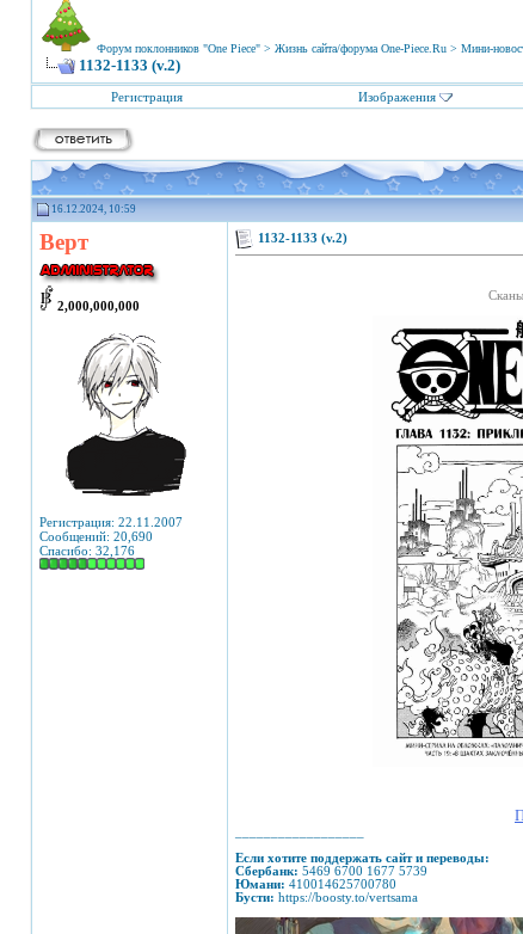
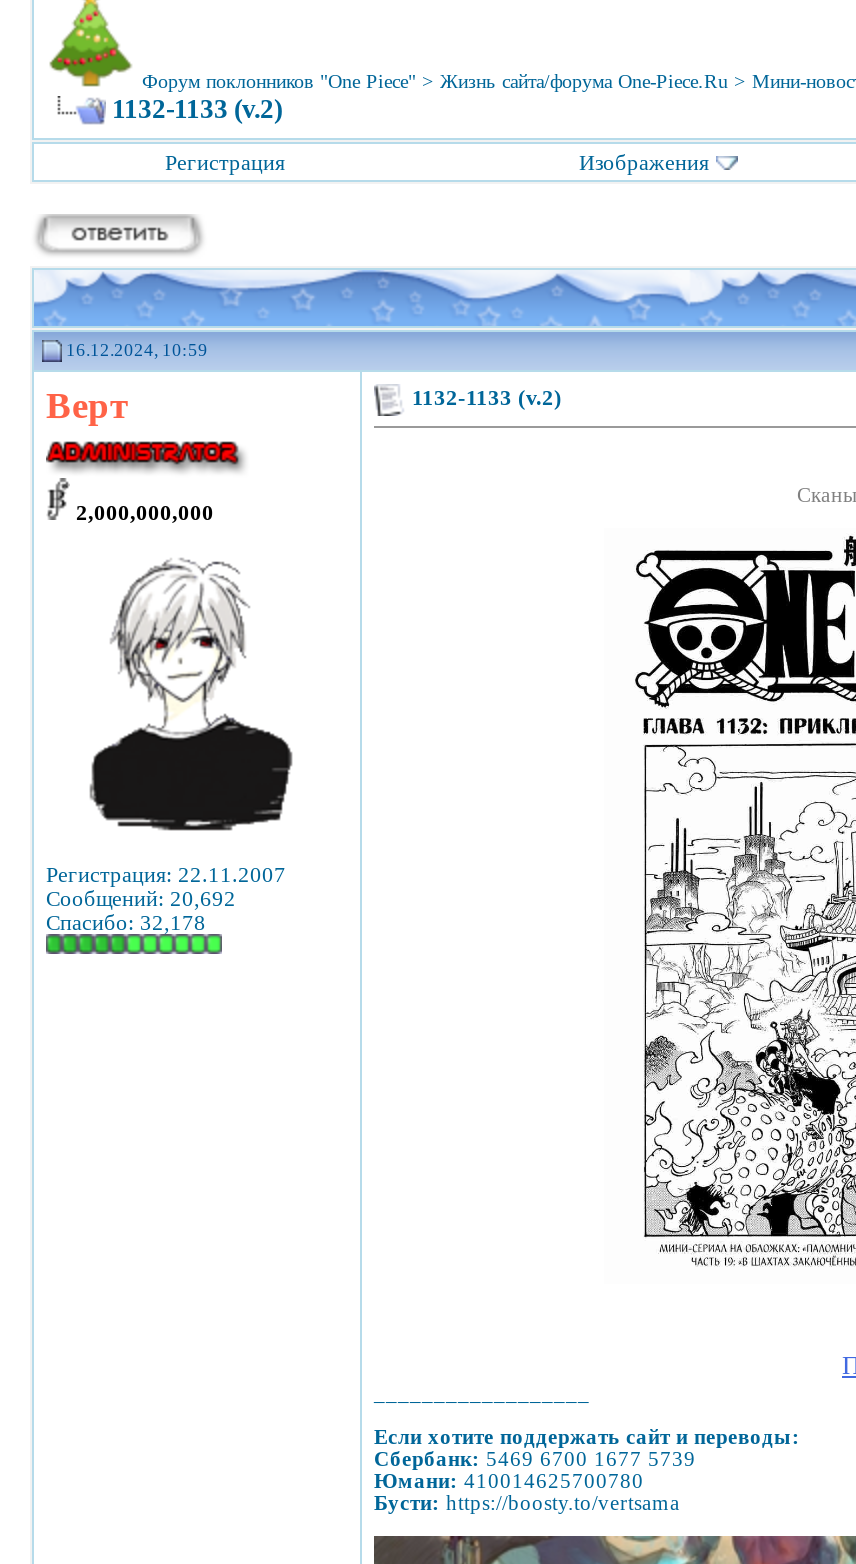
[39,529,153,543] Сообщений: 20,690 -> [46,886,236,910] Сообщений: 20,692
[39,543,135,558] Спасибо: 32,176 -> [46,910,206,934] Спасибо: 32,178

